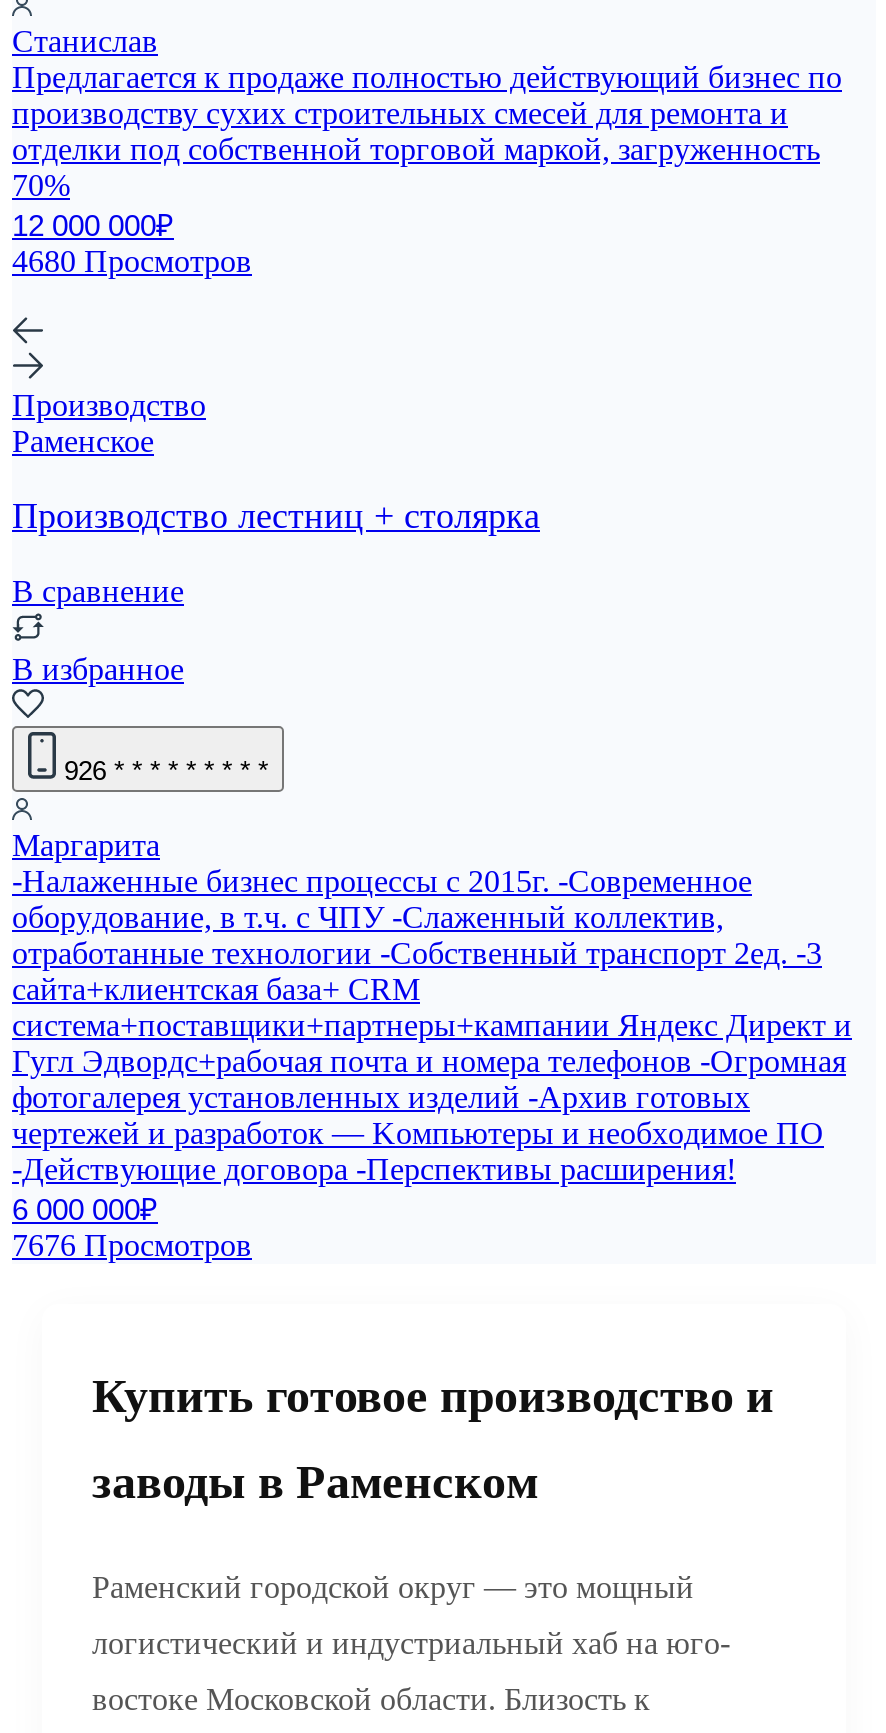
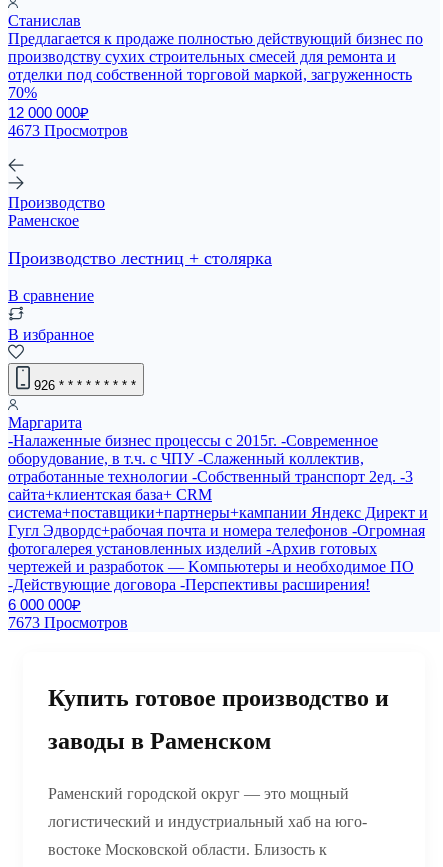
[12,245,252,279] 4680 Просмотров -> [8,122,128,139] 4673 Просмотров
[12,1229,252,1263] 7676 Просмотров -> [8,614,128,631] 7673 Просмотров

